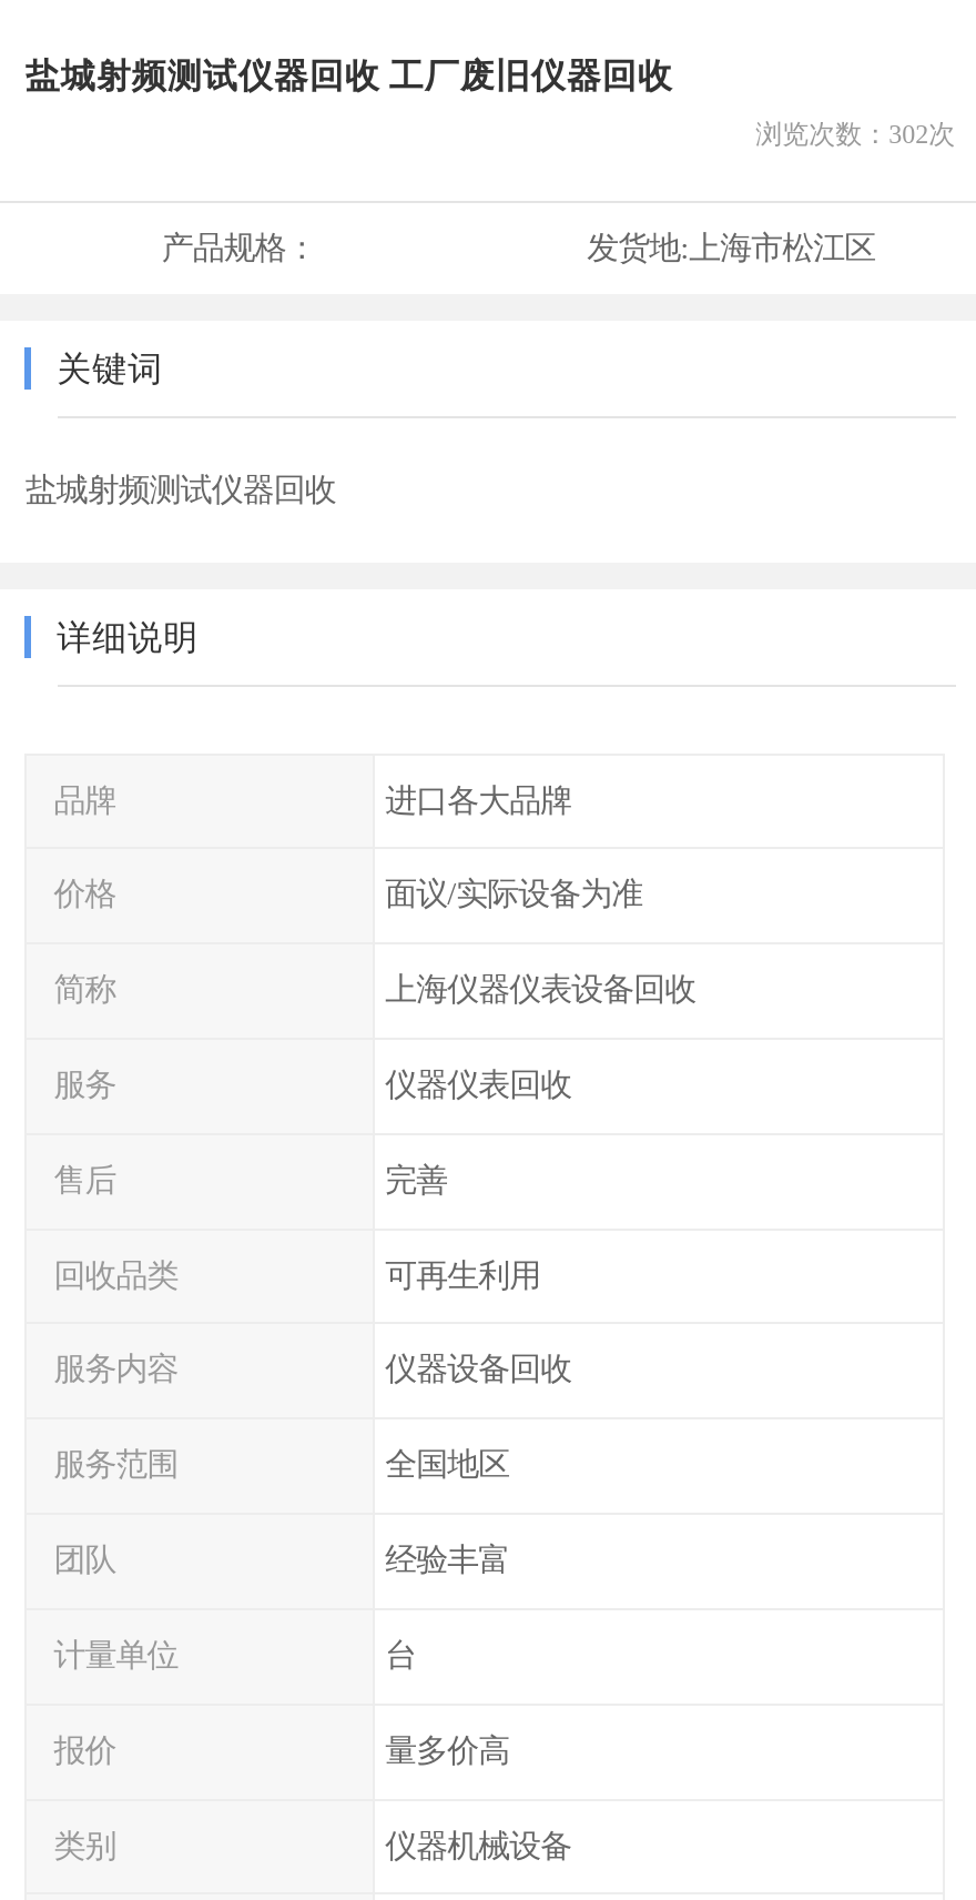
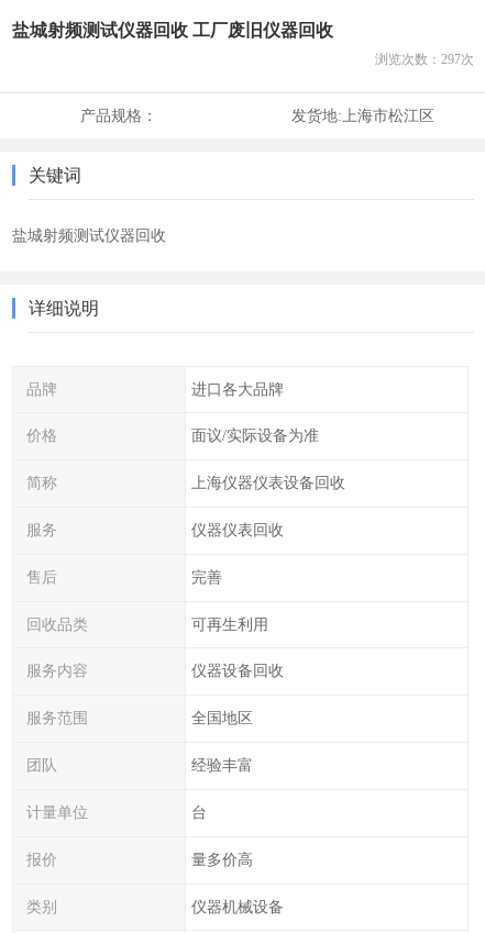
[756,118,955,149] 浏览次数：302次 -> [375,51,474,67] 浏览次数：297次

